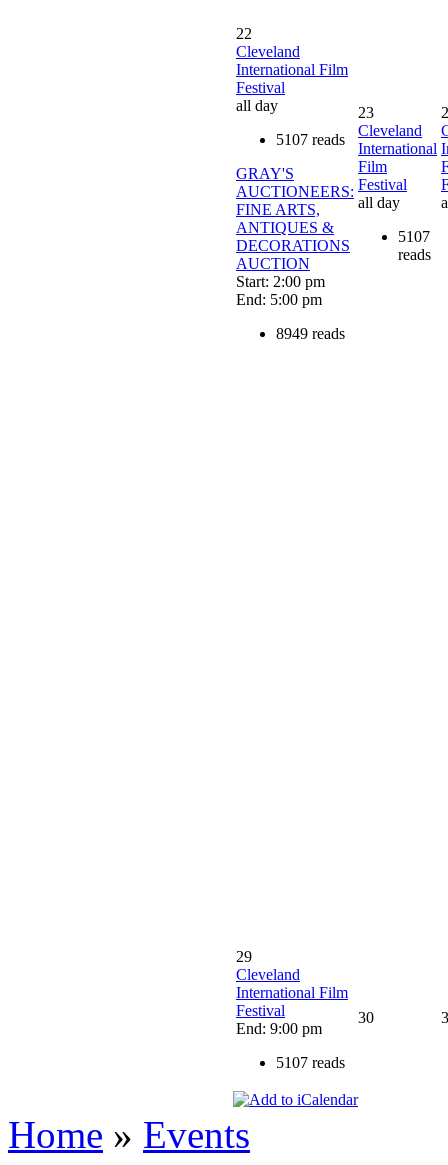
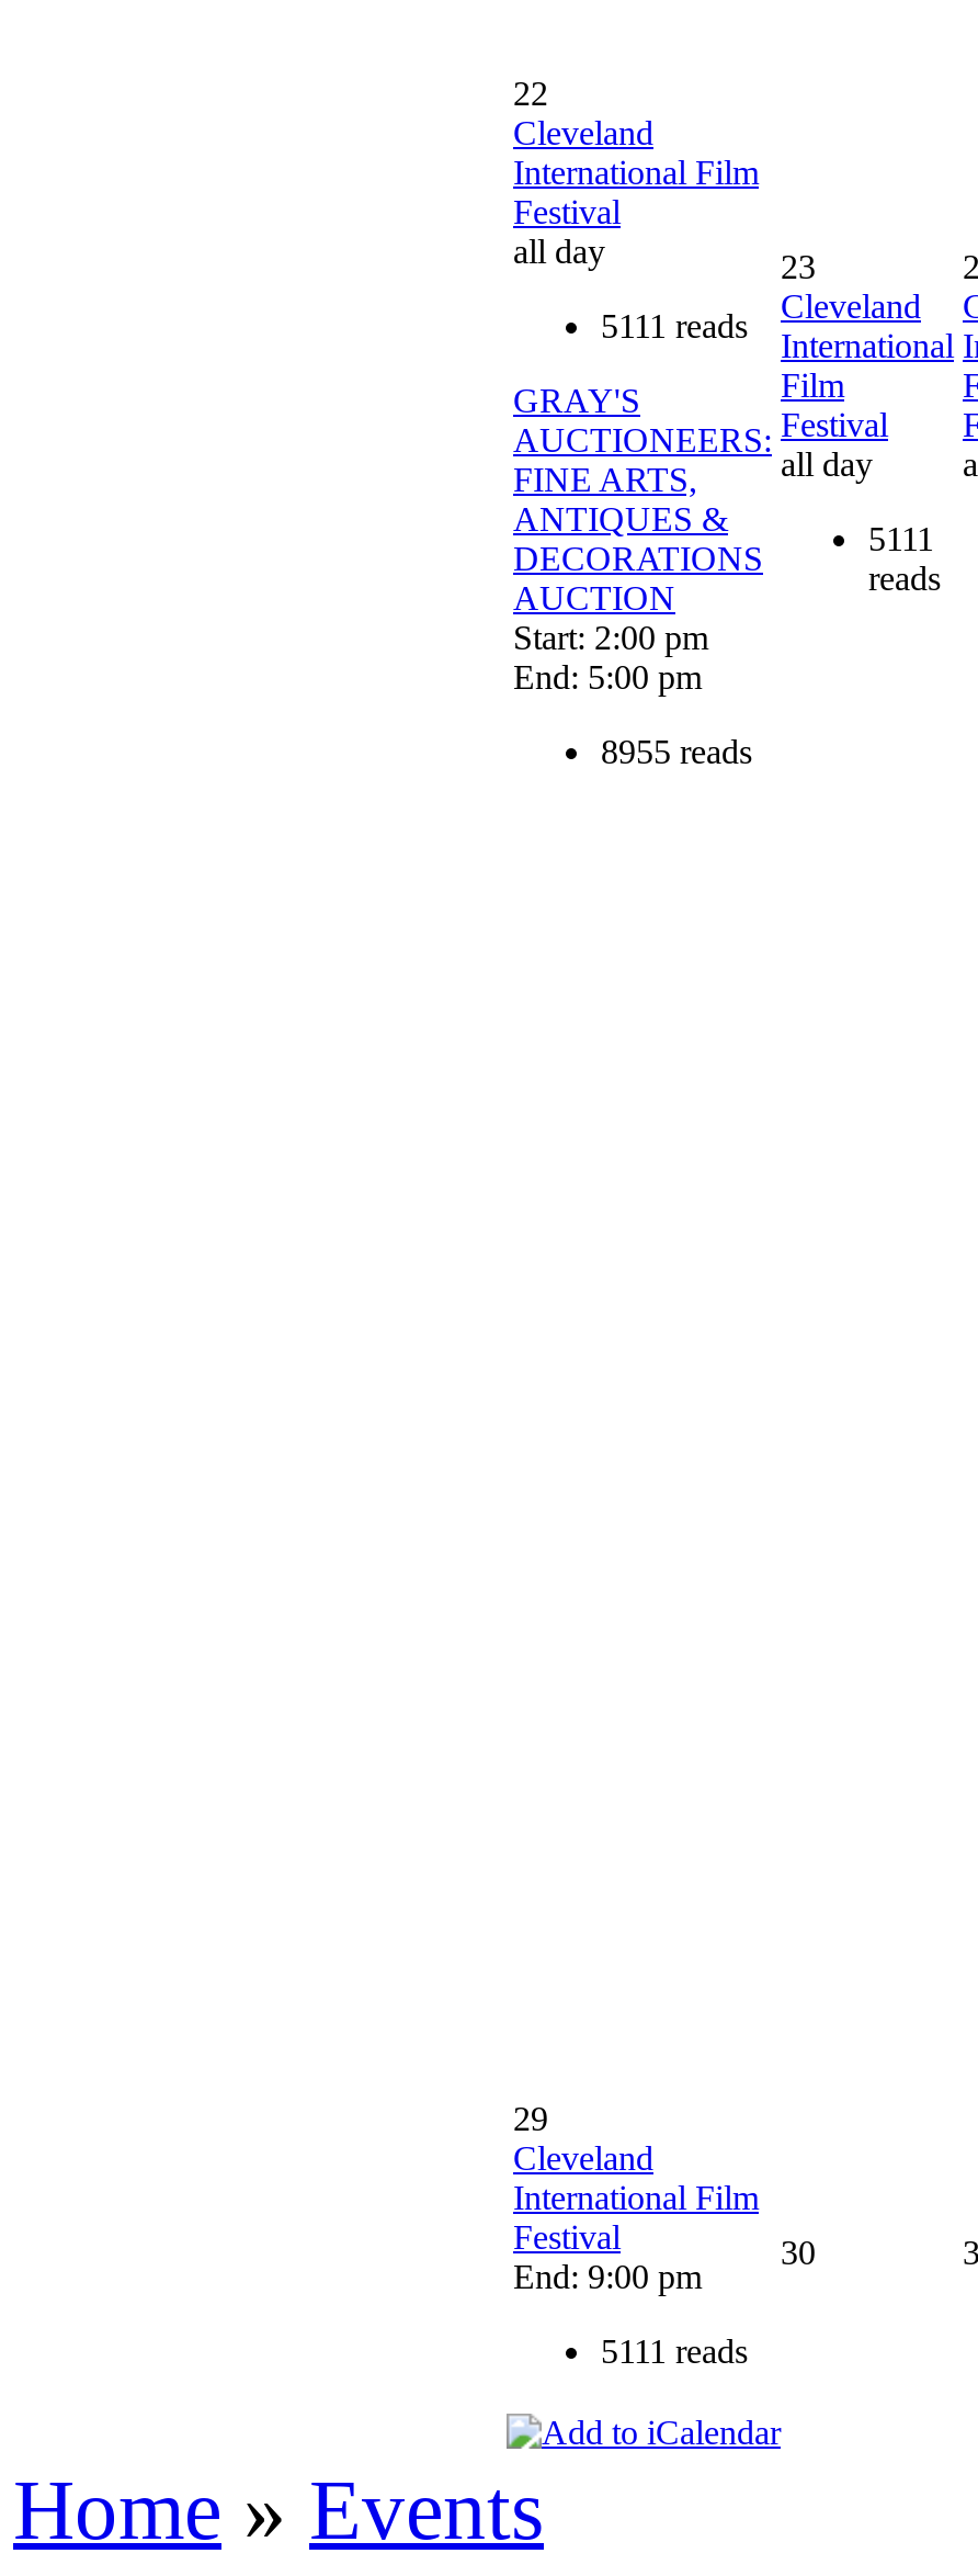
[276,131,345,148] 5107 reads -> [601,307,748,344] 5111 reads
[398,228,430,245] 5107 -> [868,520,934,557] 5111
[276,325,345,342] 8949 reads -> [601,732,752,770] 8955 reads
[276,1054,345,1071] 5107 reads -> [601,2332,748,2369] 5111 reads

